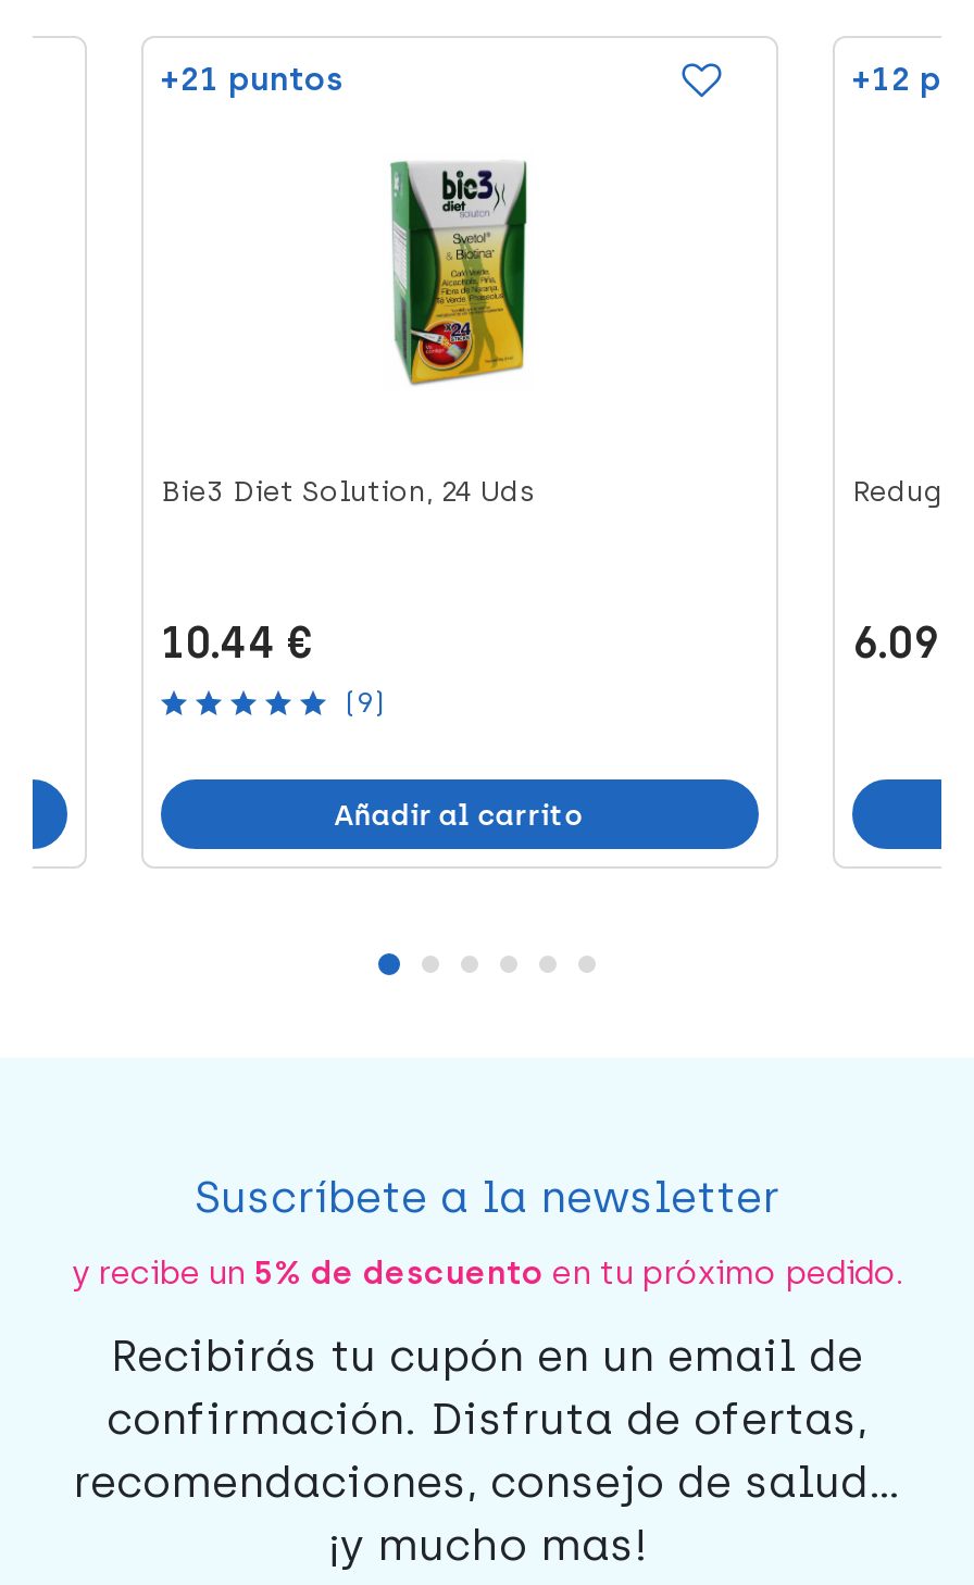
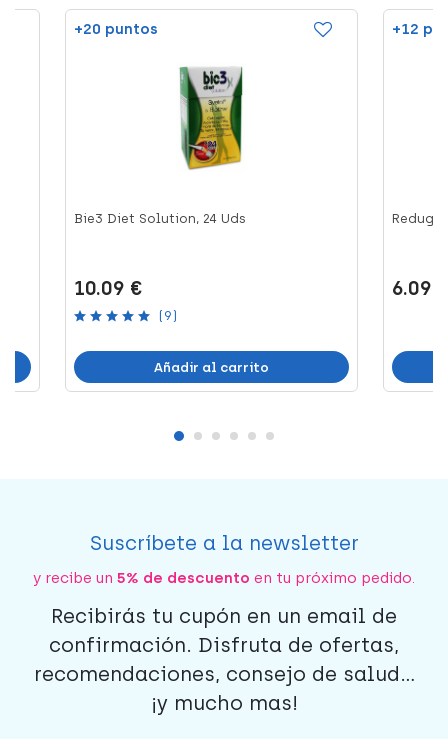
[161,60,344,99] +21 puntos -> [74,20,158,38] +20 puntos
[161,617,315,669] 10.44 € -> [74,276,143,300] 10.09 €

